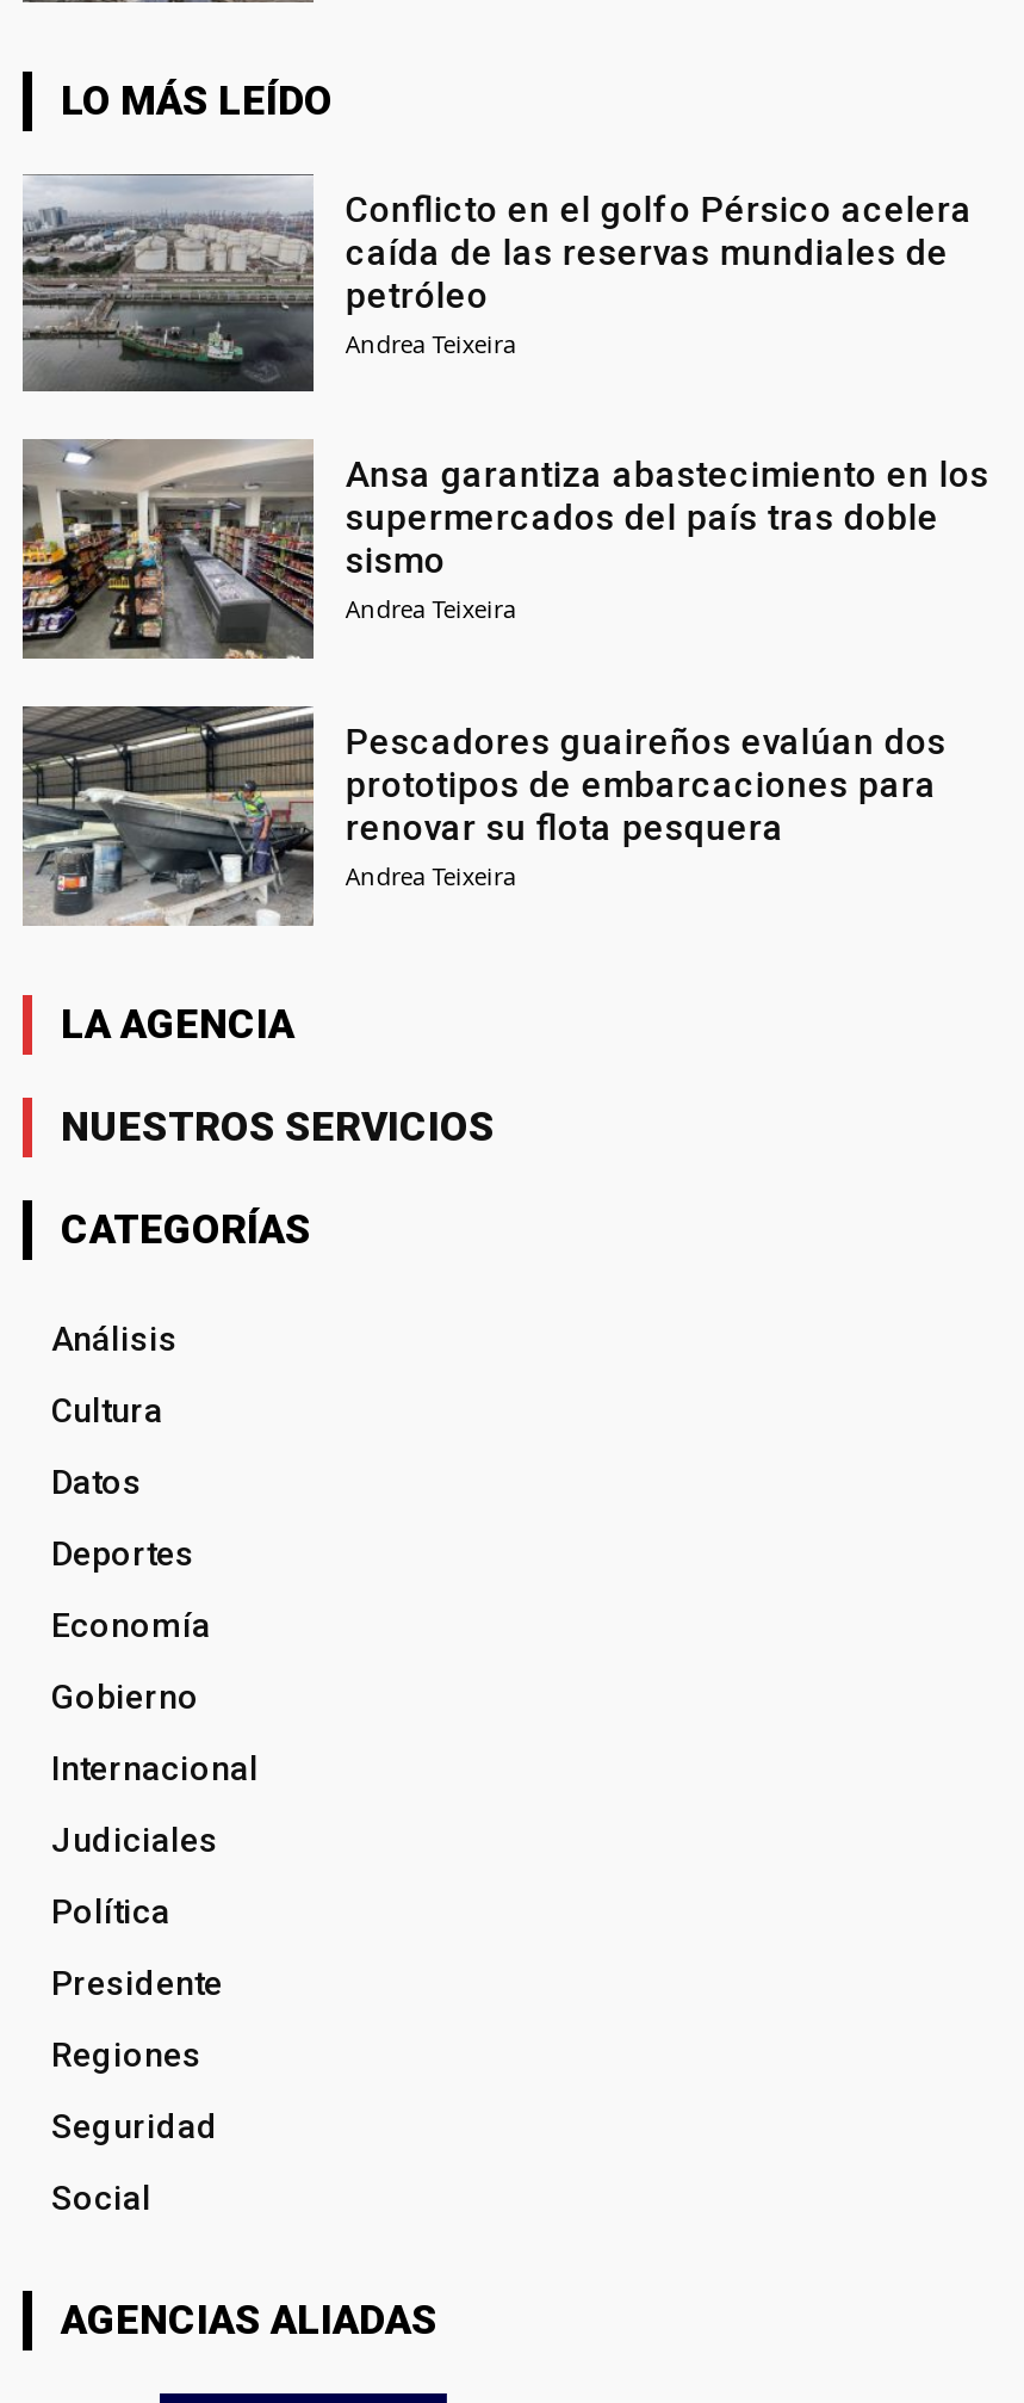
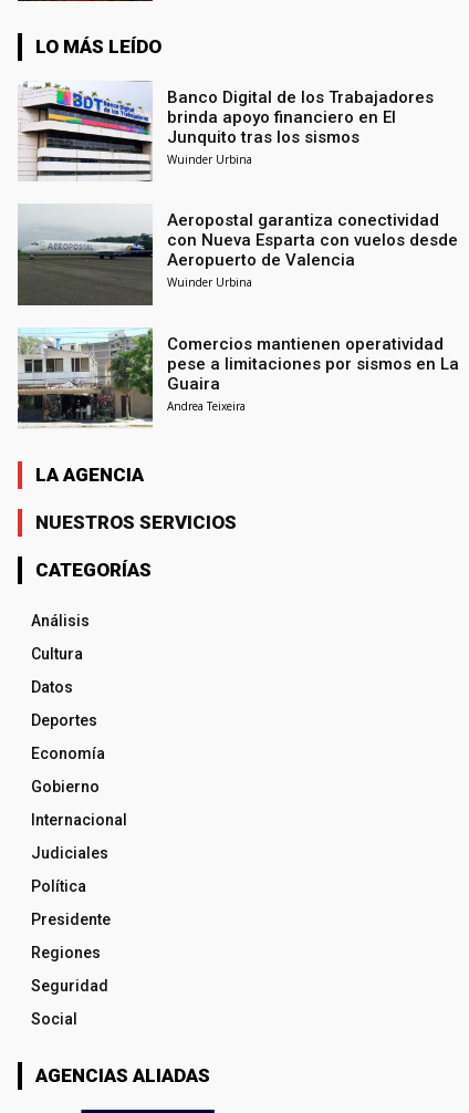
[20,172,973,394] [image] | Conflicto en el golfo Pérsico acelera | caída de las reservas mundiales de | petróleo | Andrea Teixeira -> [18,81,434,181] [image] | Banco Digital de los Trabajadores | brinda apoyo financiero en El | Junquito tras los sismos | Wuinder Urbina
[20,439,989,661] [image] | Ansa garantiza abastecimiento en los | supermercados del país tras doble | sismo | Andrea Teixeira -> [17,205,458,306] [image] | Aeropostal garantiza conectividad | con Nueva Esparta con vuelos desde | Aeropuerto de Valencia | Wuinder Urbina
[20,704,946,926] [image] | Pescadores guaireños evalúan dos | prototipos de embarcaciones para | renovar su flota pesquera -> [18,327,459,428] [image] | Comercios mantienen operatividad | pese a limitaciones por sismos en La | Guaira

